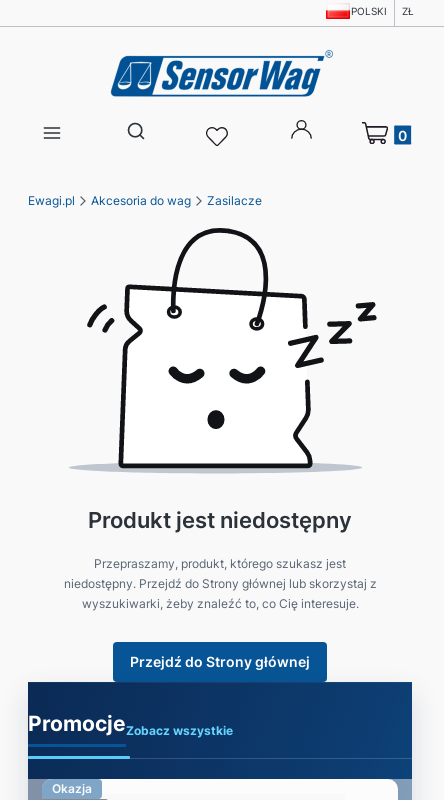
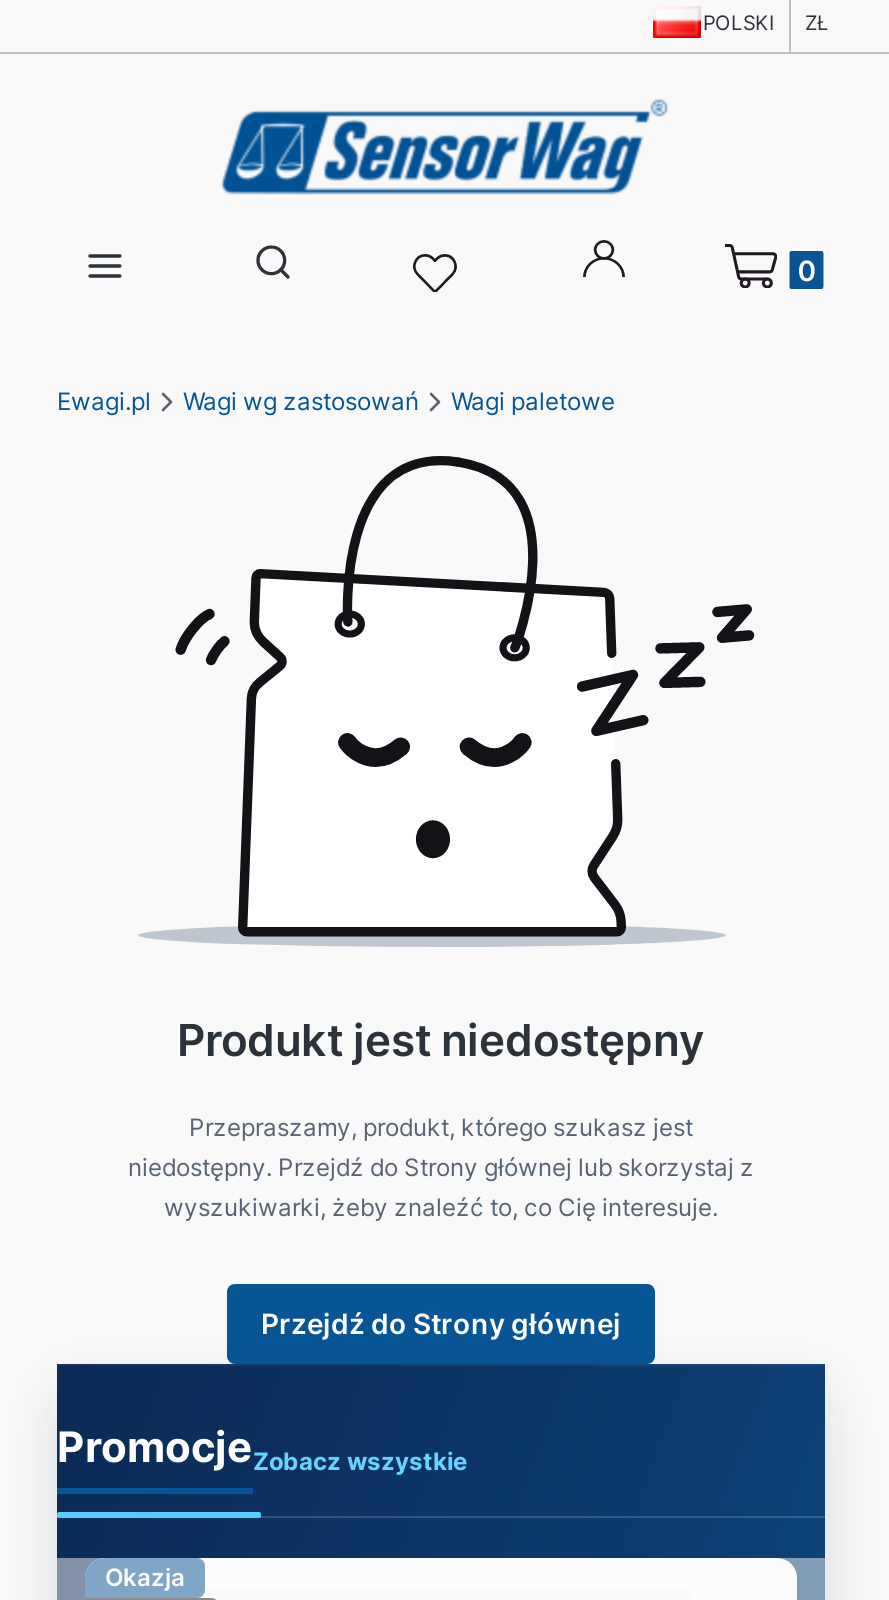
[91,193,262,208] Akcesoria do wag | Zasilacze -> [183,386,615,416] Wagi wg zastosowań | Wagi paletowe

